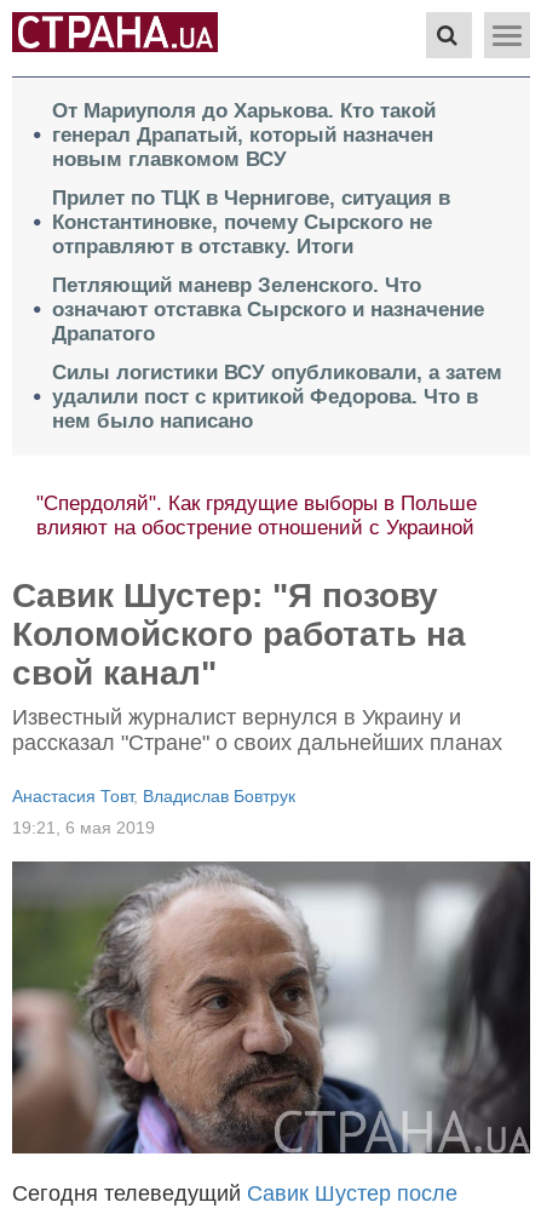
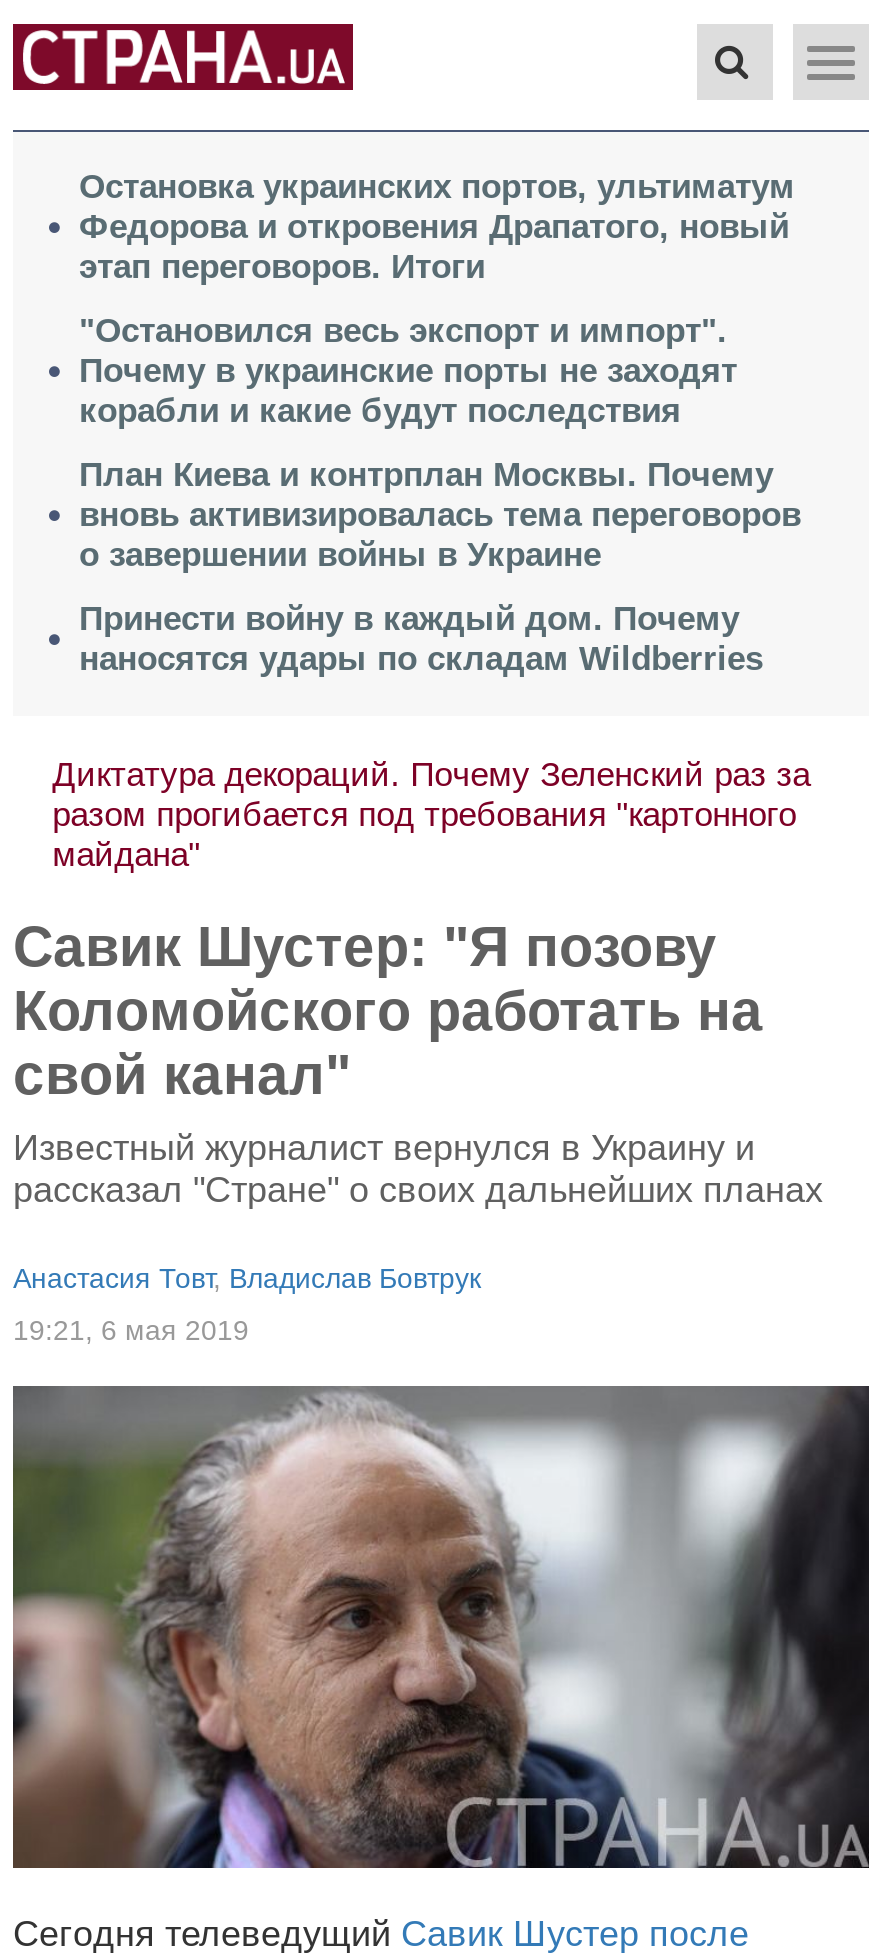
[52,99,436,171] От Мариуполя до Харькова. Кто такой | генерал Драпатый, который назначен | новым главкомом ВСУ -> [79,168,795,286] Остановка украинских портов, ультиматум | Федорова и откровения Драпатого, новый | этап переговоров. Итоги
[52,187,450,258] Прилет по ТЦК в Чернигове, ситуация в | Константиновке, почему Сырского не | отправляют в отставку. Итоги -> [79,312,737,430] "Остановился весь экспорт и импорт". | Почему в украинские порты не заходят | корабли и какие будут последствия
[52,274,484,345] Петляющий маневр Зеленского. Что | означают отставка Сырского и назначение | Драпатого -> [79,456,801,574] План Киева и контрплан Москвы. Почему | вновь активизировалась тема переговоров | о завершении войны в Украине
[52,361,502,433] Силы логистики ВСУ опубликовали, а затем | удалили пост с критикой Федорова. Что в | нем было написано -> [79,600,763,678] Принести войну в каждый дом. Почему | наносятся удары по складам Wildberries
[36,492,476,539] "Спердоляй". Как грядущие выборы в Польше | влияют на обострение отношений с Украиной -> [52,756,810,874] Диктатура декораций. Почему Зеленский раз за | разом прогибается под требования "картонного | майдана"

